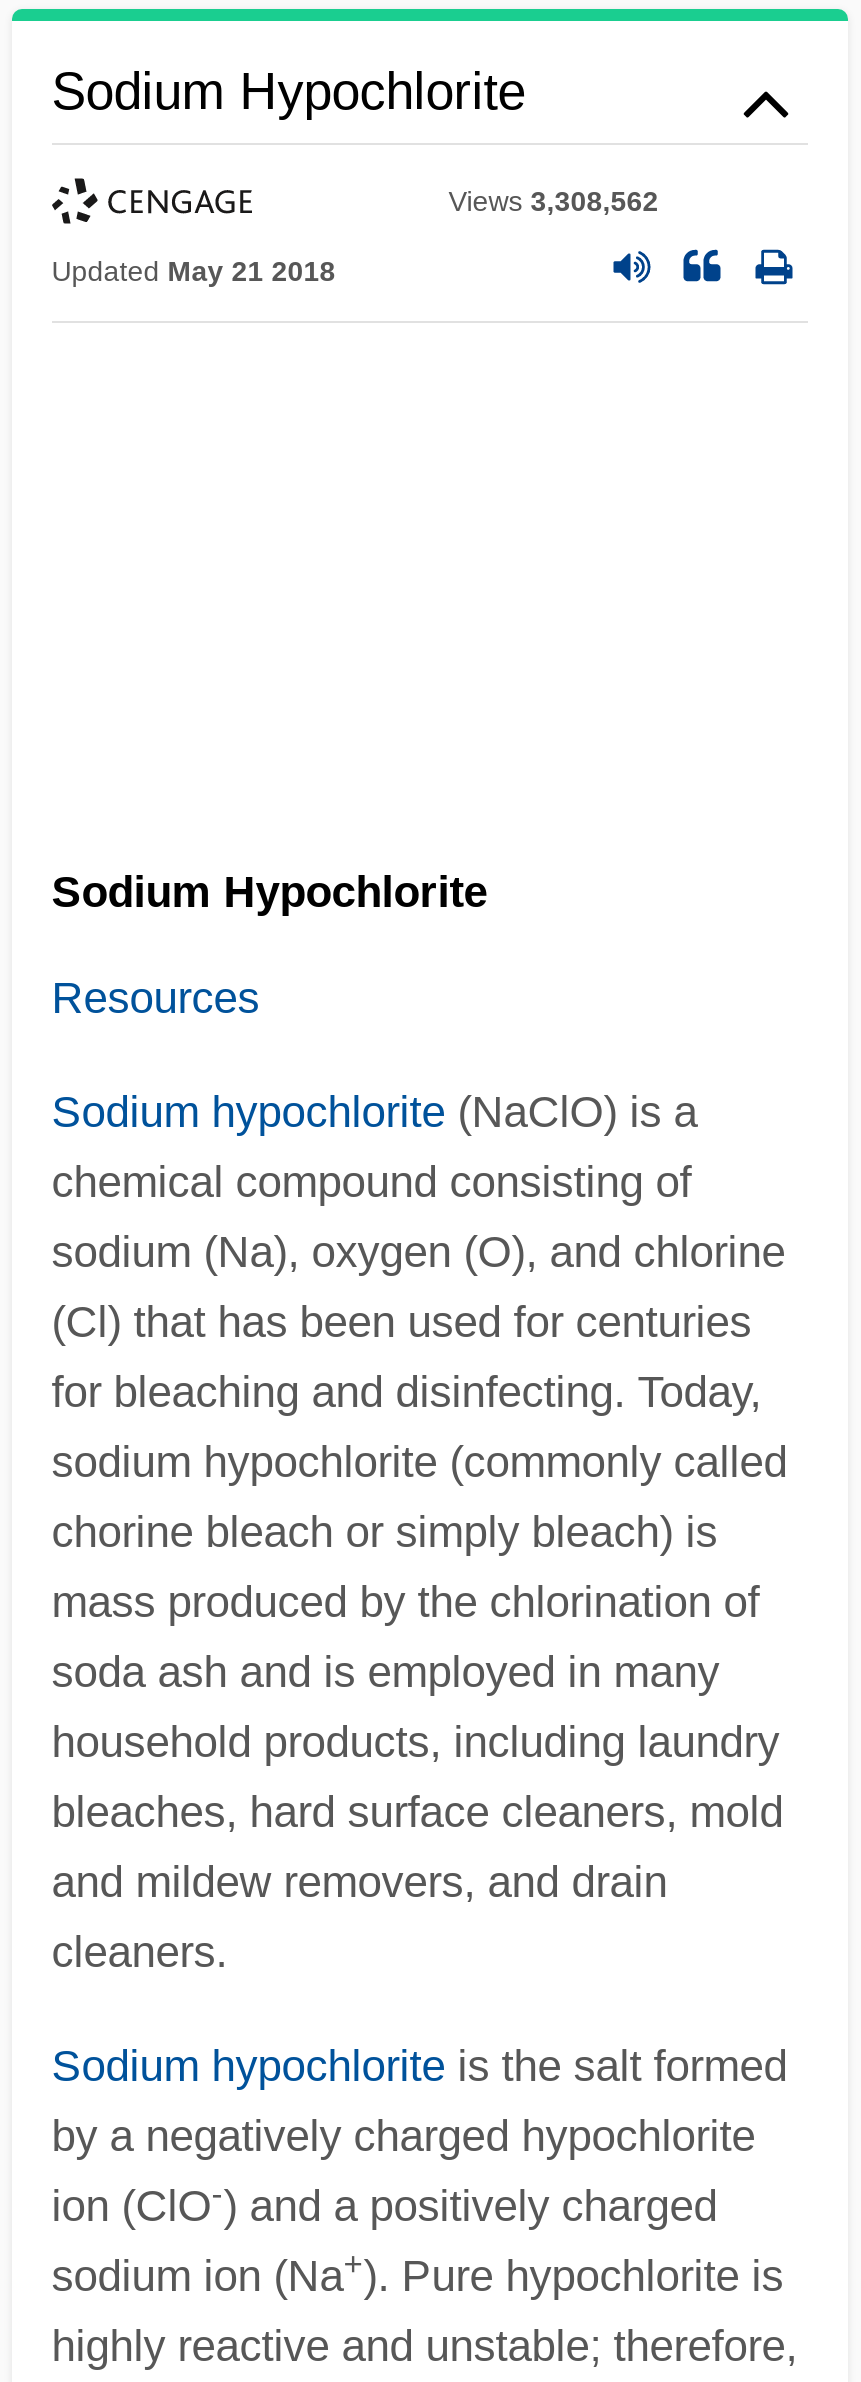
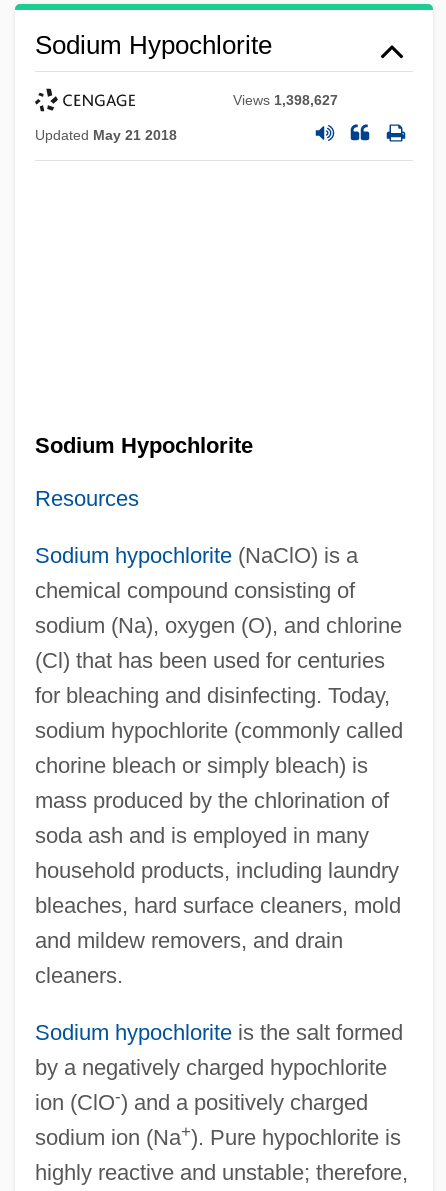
[448,185,658,217] Views 3,308,562 -> [233,92,338,108] Views 1,398,627

